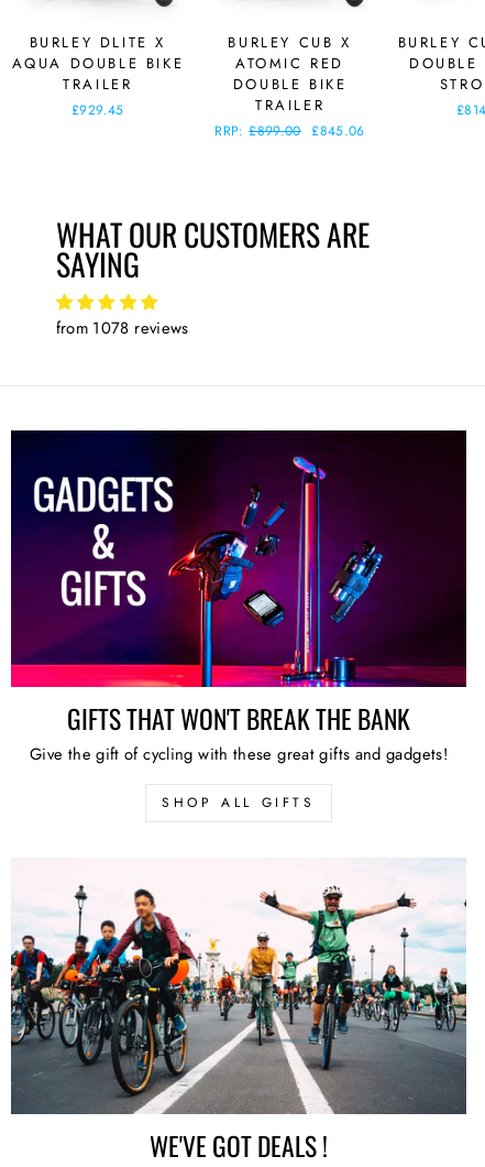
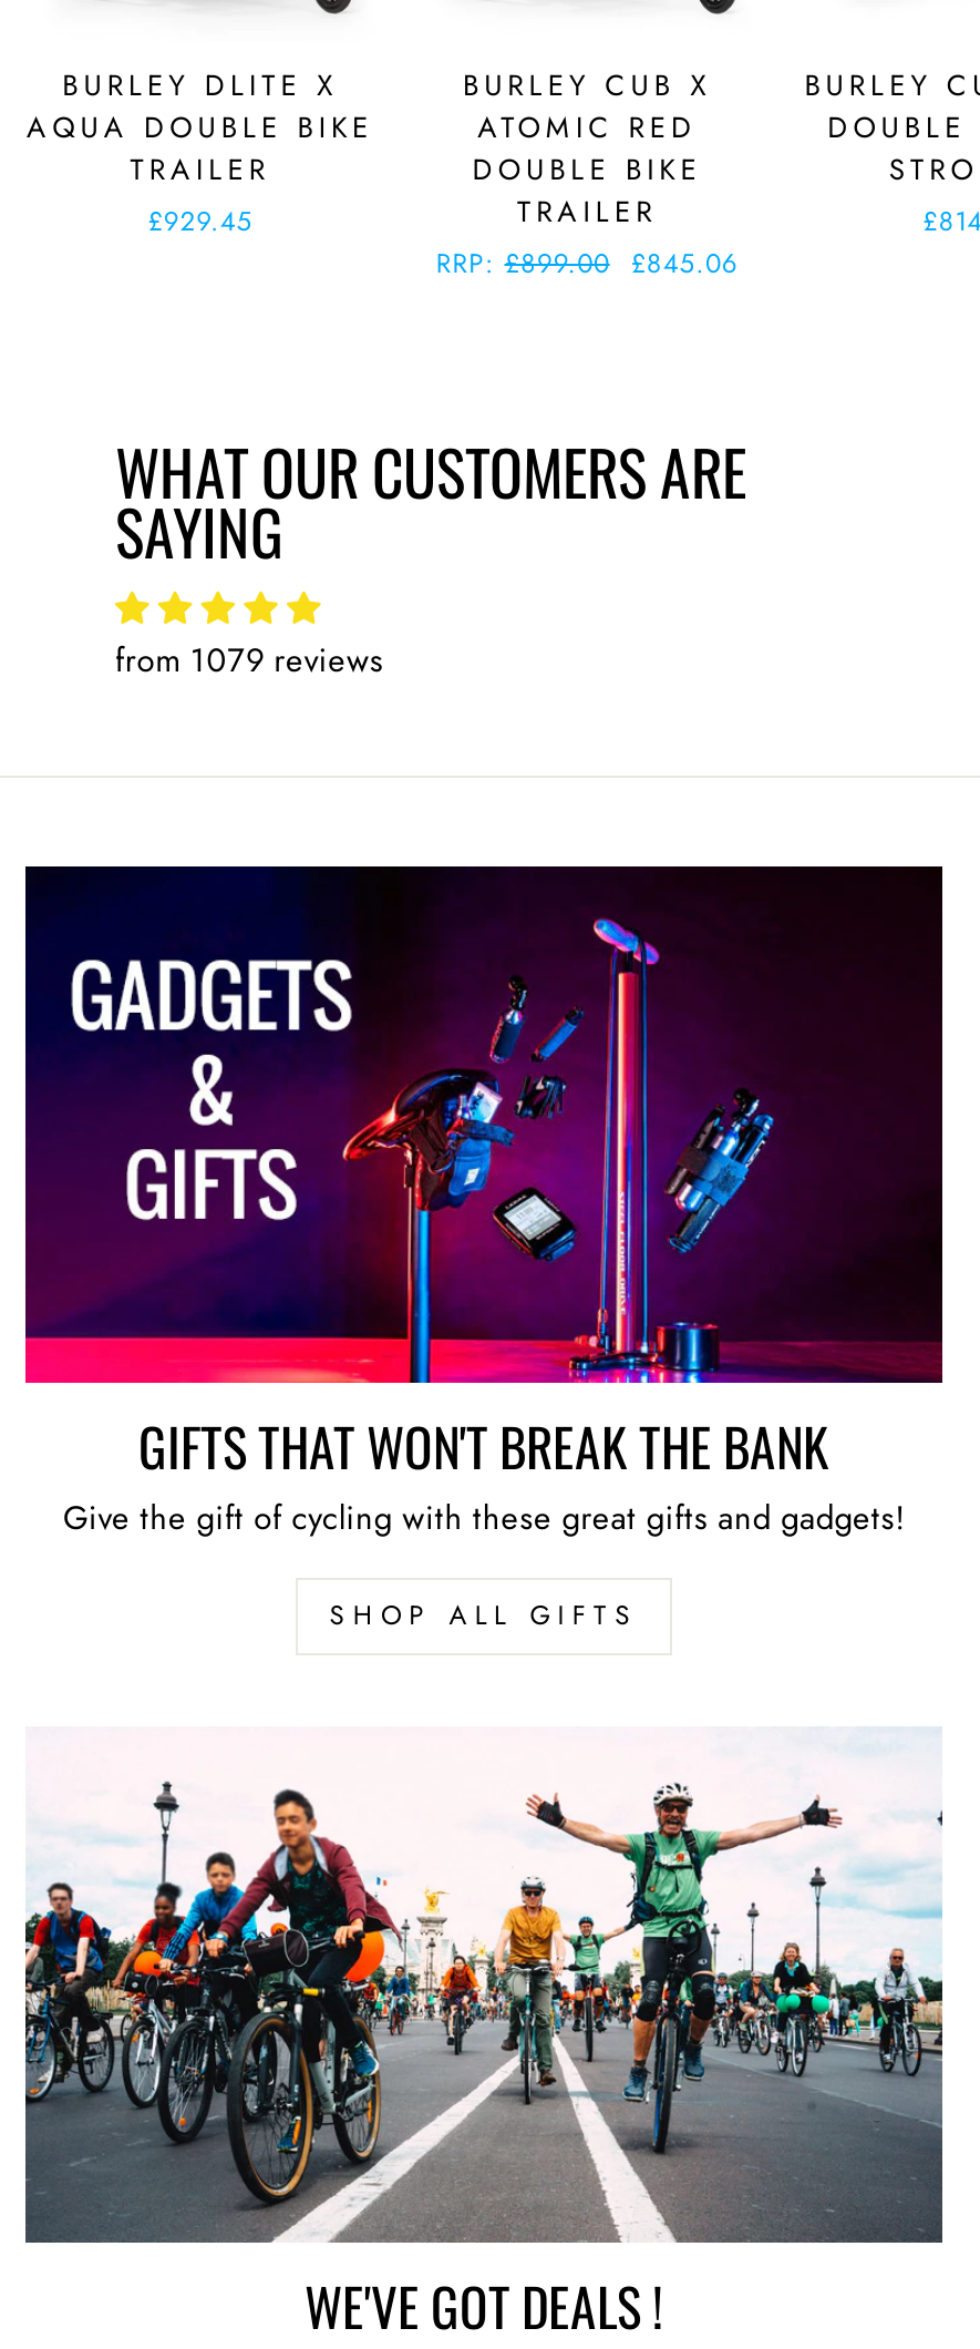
[56,316,189,340] from 1078 reviews -> [115,636,384,684] from 1079 reviews

